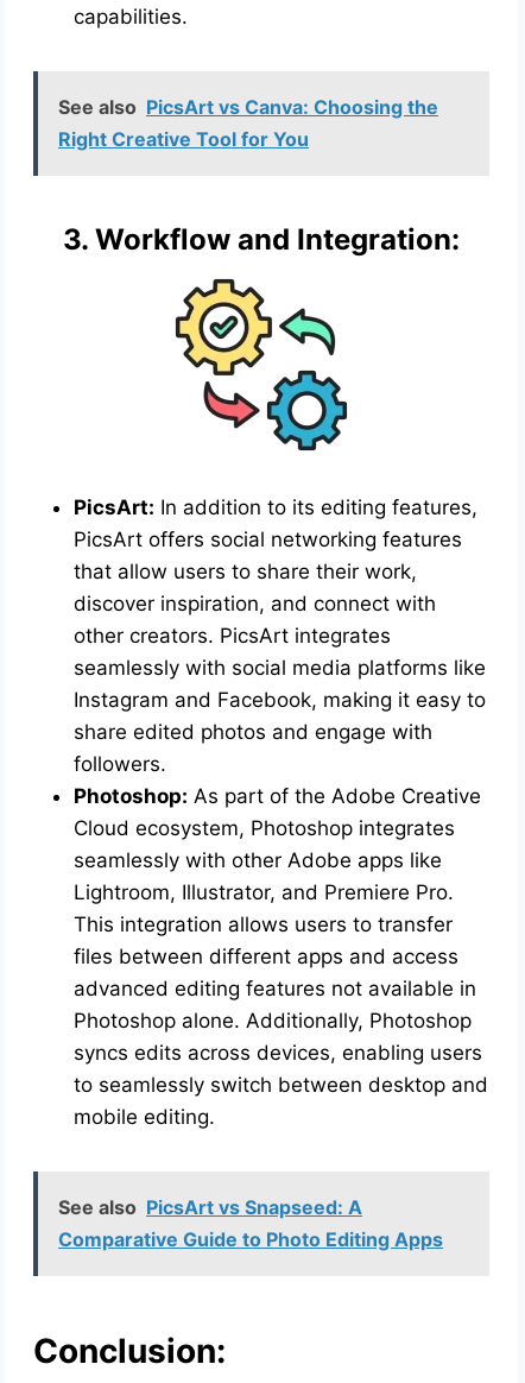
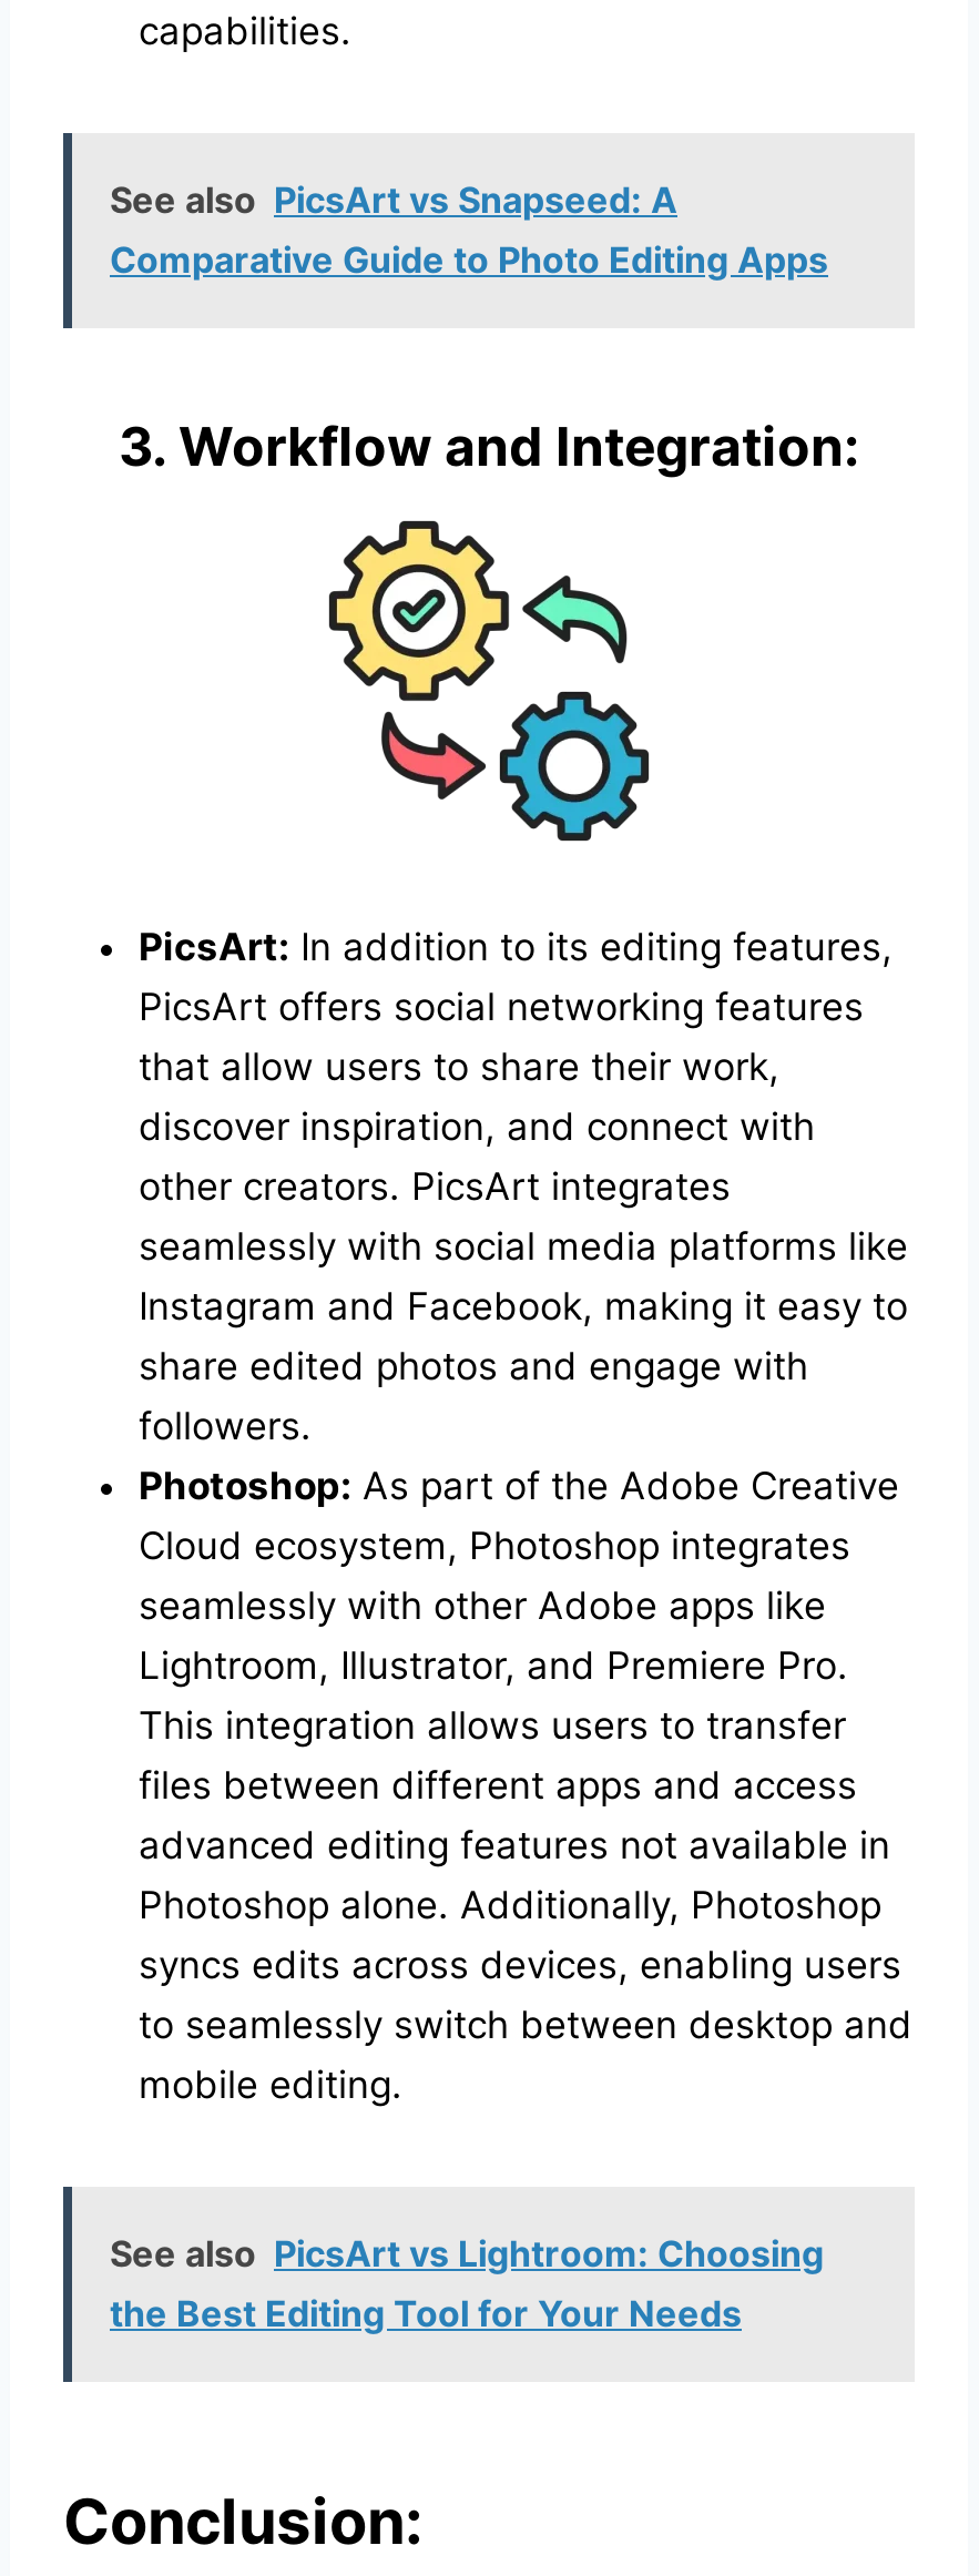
[58,95,438,151] See also PicsArt vs Canva: Choosing the | Right Creative Tool for You -> none
none -> [110,2231,824,2335] See also PicsArt vs Lightroom: Choosing | the Best Editing Tool for Your Needs
moved [58,1195,443,1251] -> [110,177,828,282]: See also PicsArt vs Snapseed: A | Comparative Guide to Photo Editing Apps

